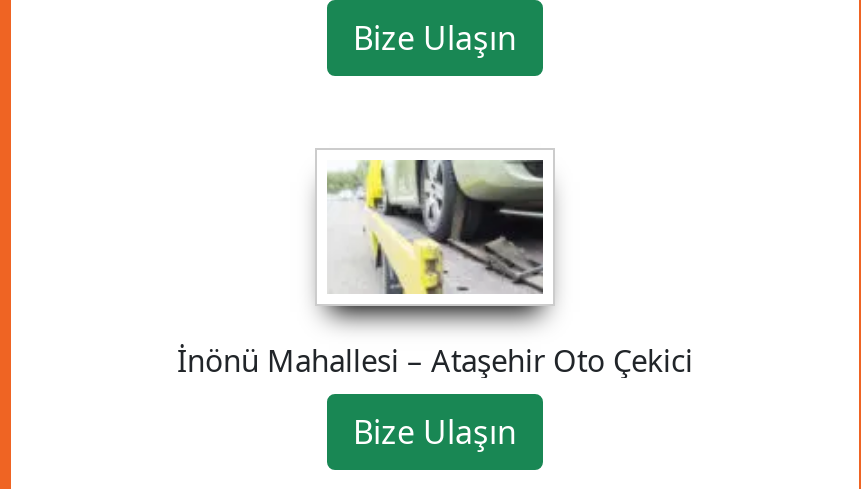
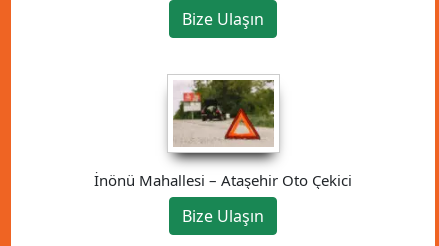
[327,158,545,296] [image] -> [166,79,277,149] [image]

